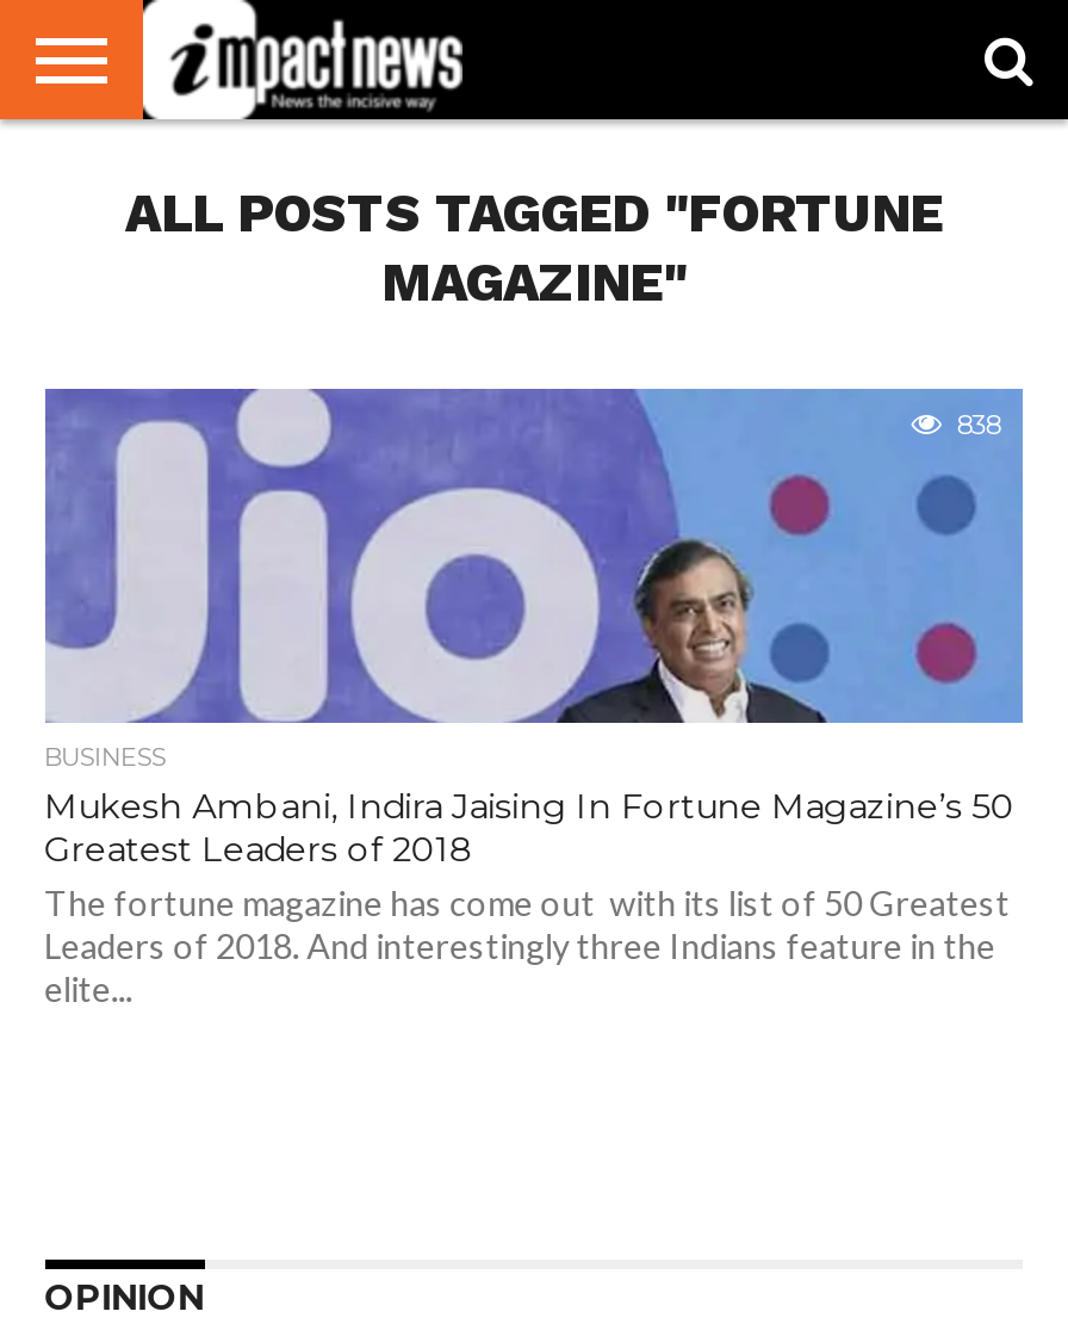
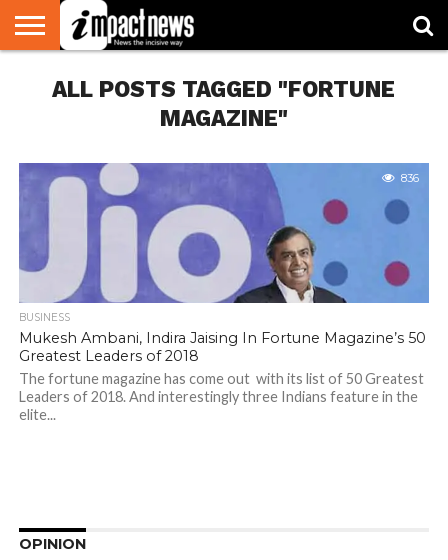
[957,408,1000,441] 838 -> [401,171,419,185] 836

